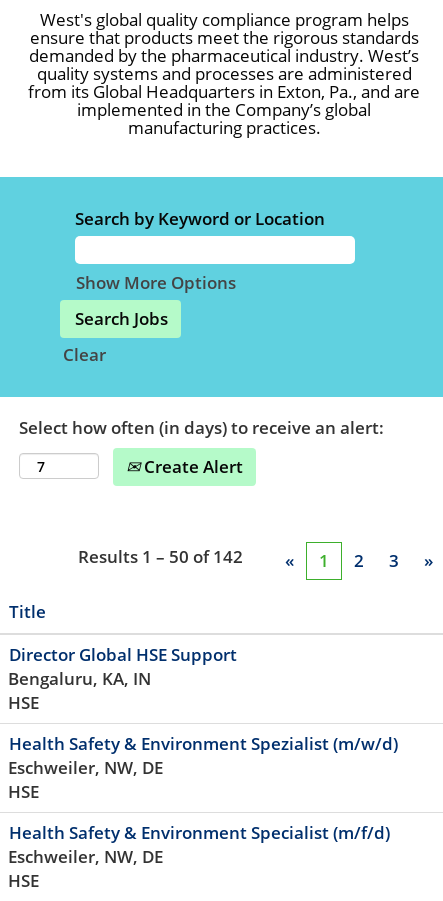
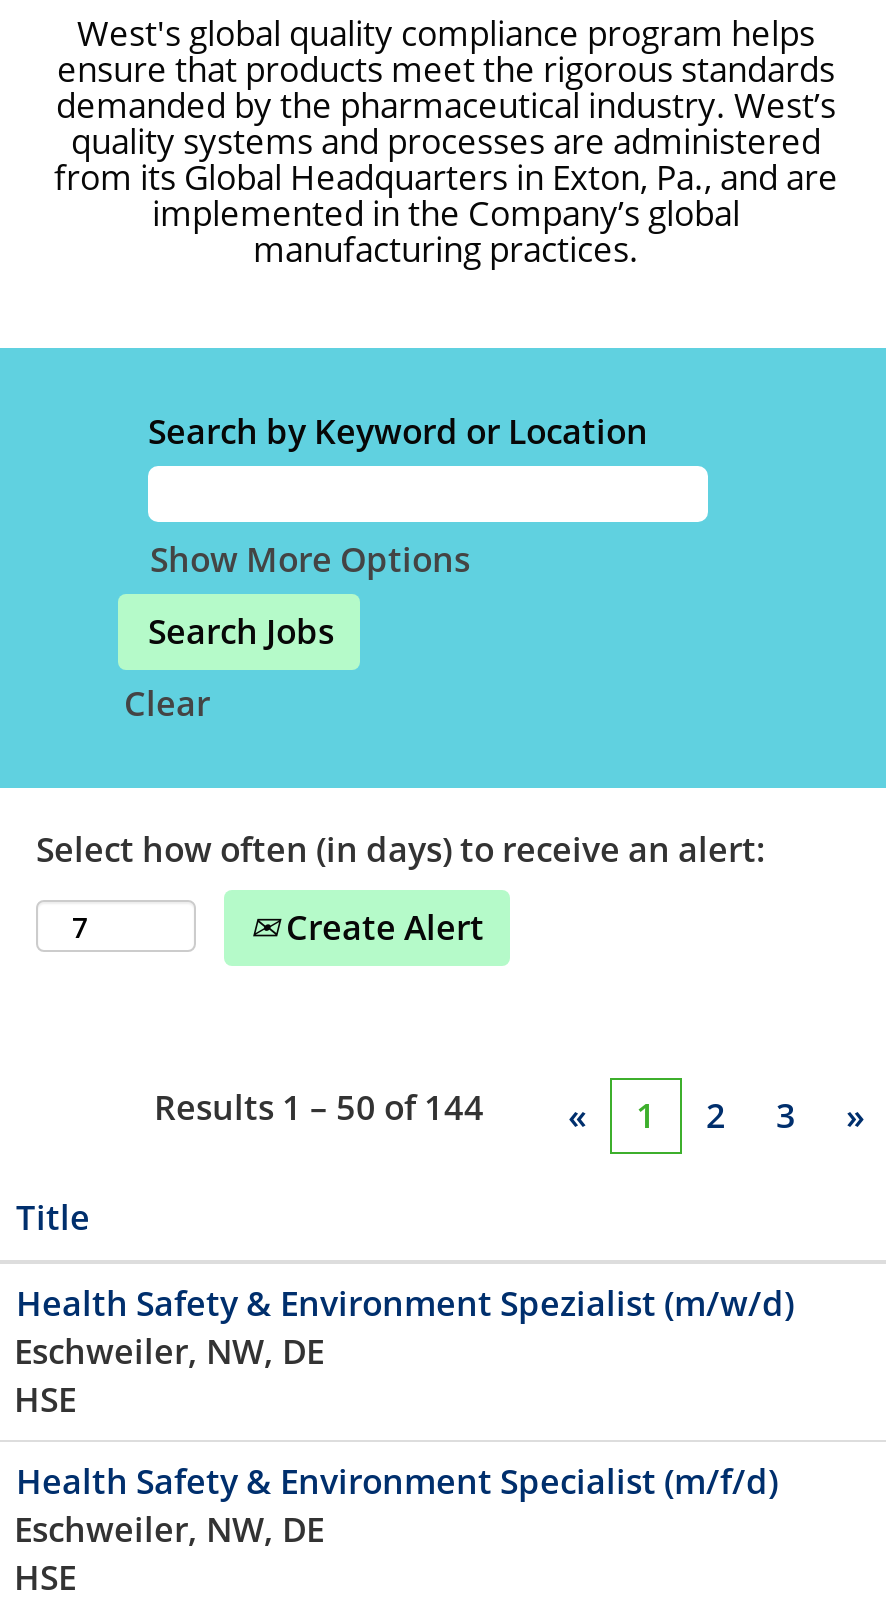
[78,545,243,568] Results 1 – 50 of 142 -> [154,1084,484,1130] Results 1 – 50 of 144
[8,643,237,714] Director Global HSE Support | Bengaluru, KA, IN | HSE -> none

